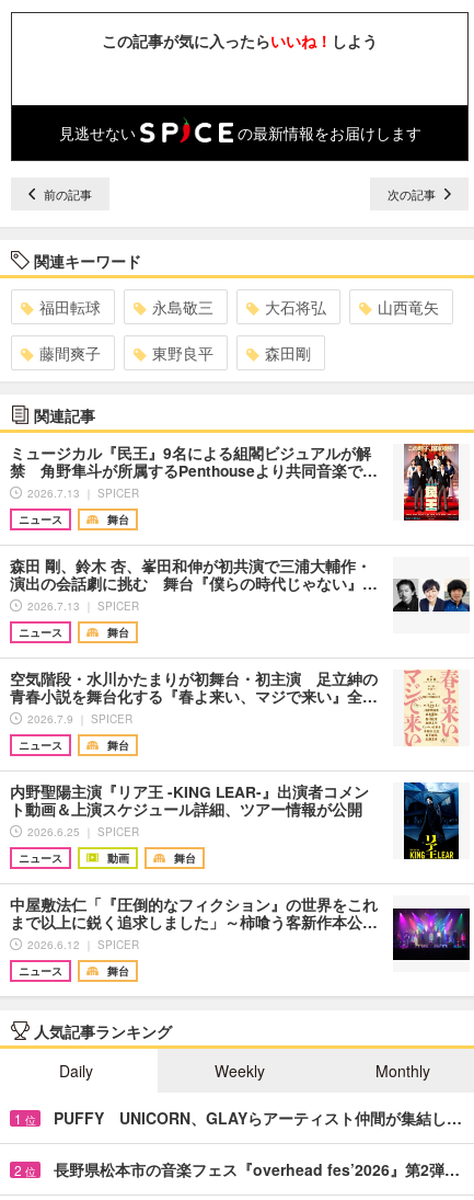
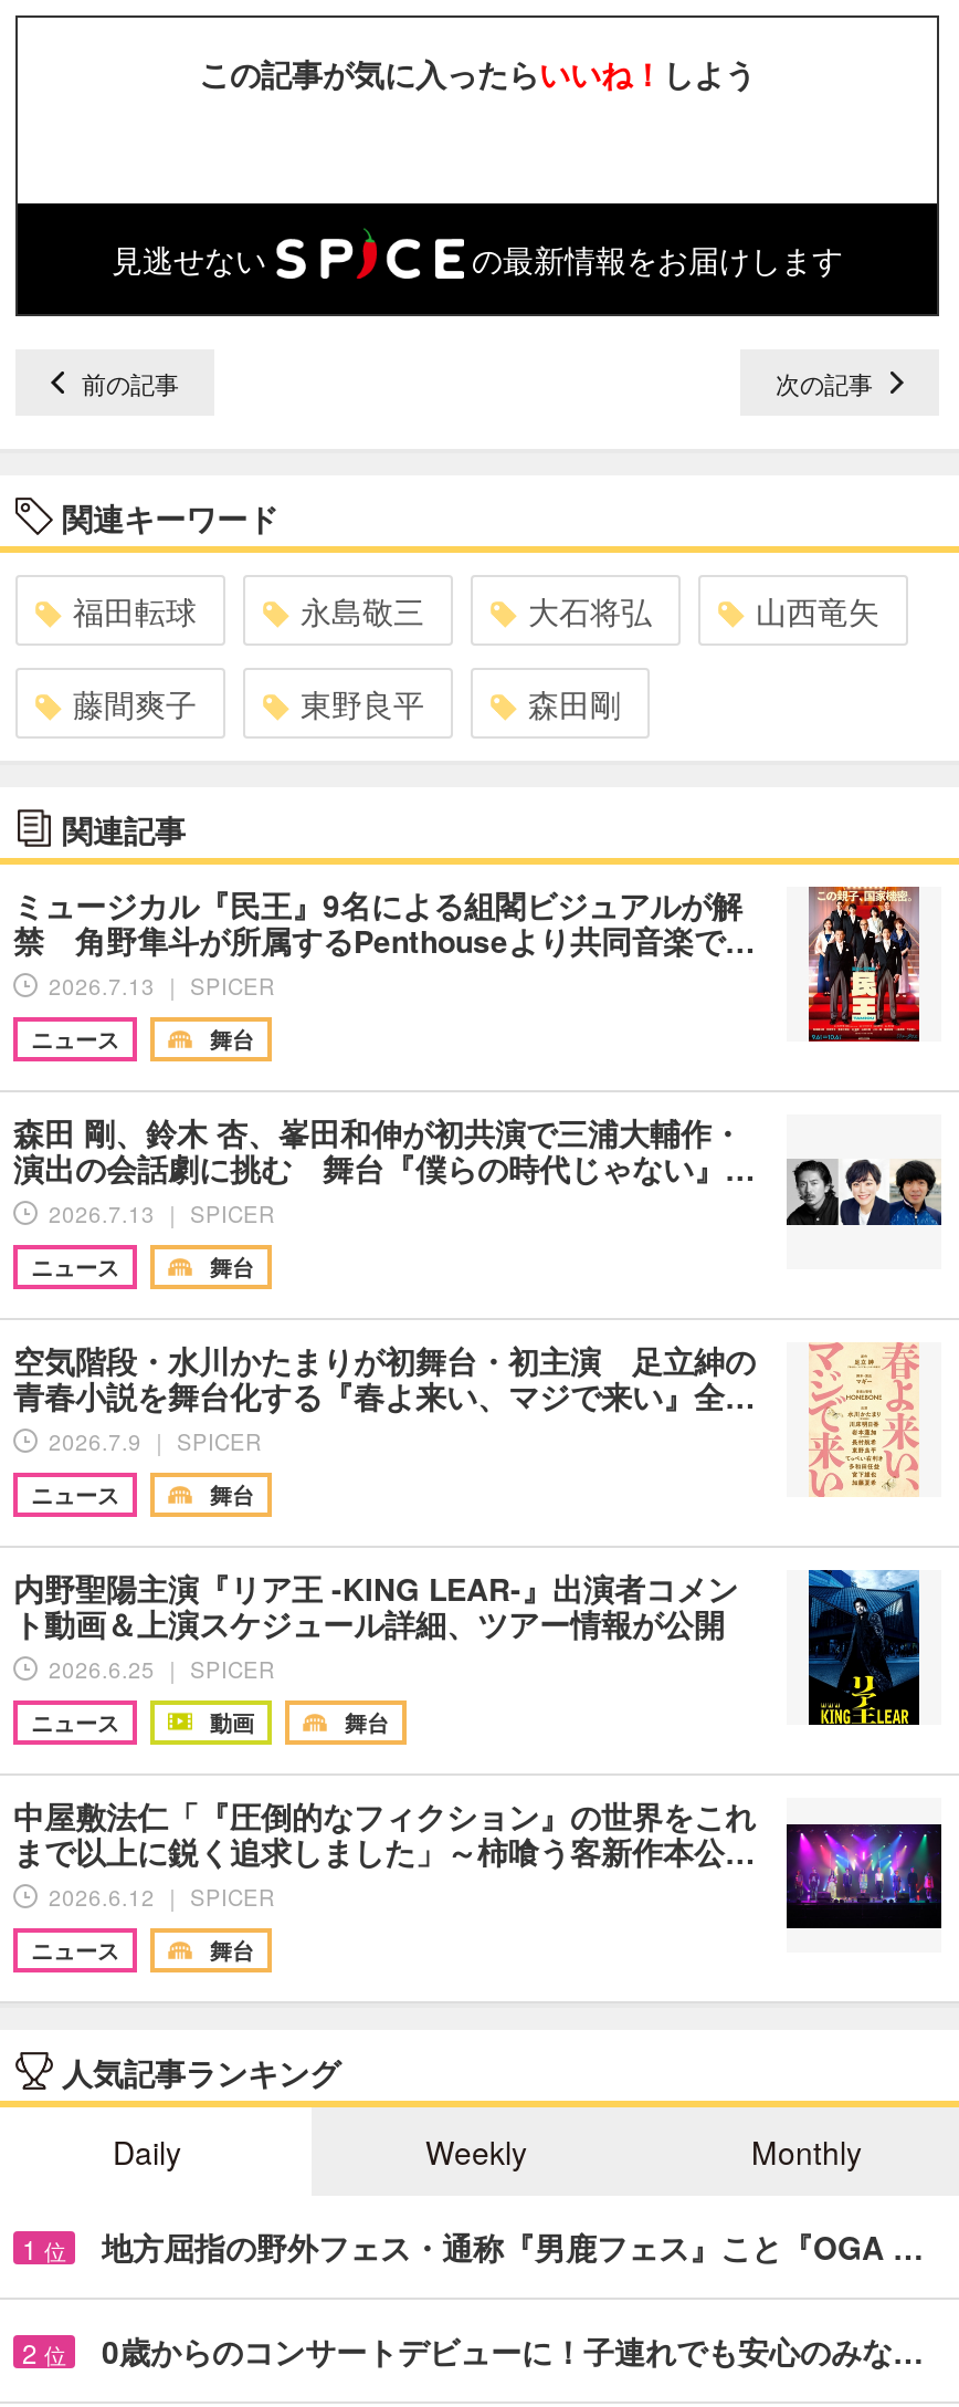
[54,1107,462,1129] PUFFY UNICORN、GLAYらアーティスト仲間が集結し… -> [102,2225,924,2269] 地方屈指の野外フェス・通称『男鹿フェス』こと『OGA …
[54,1158,460,1180] 長野県松本市の音楽フェス『overhead fes’2026』第2弾… -> [102,2328,924,2373] 0歳からのコンサートデビューに！子連れでも安心のみな…

